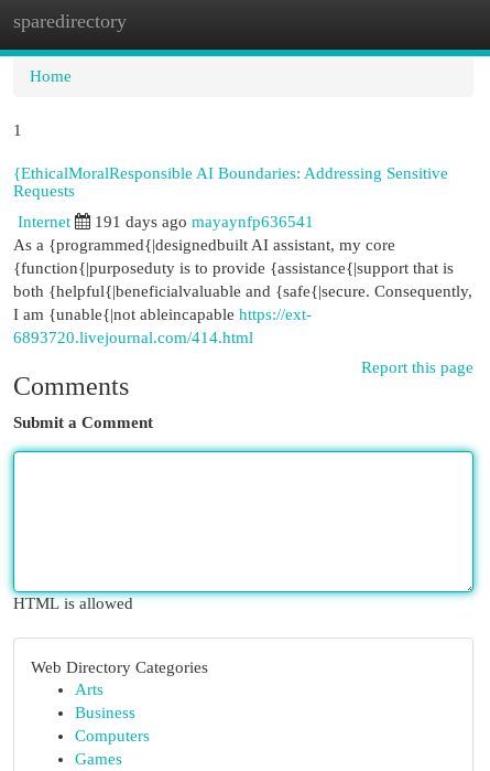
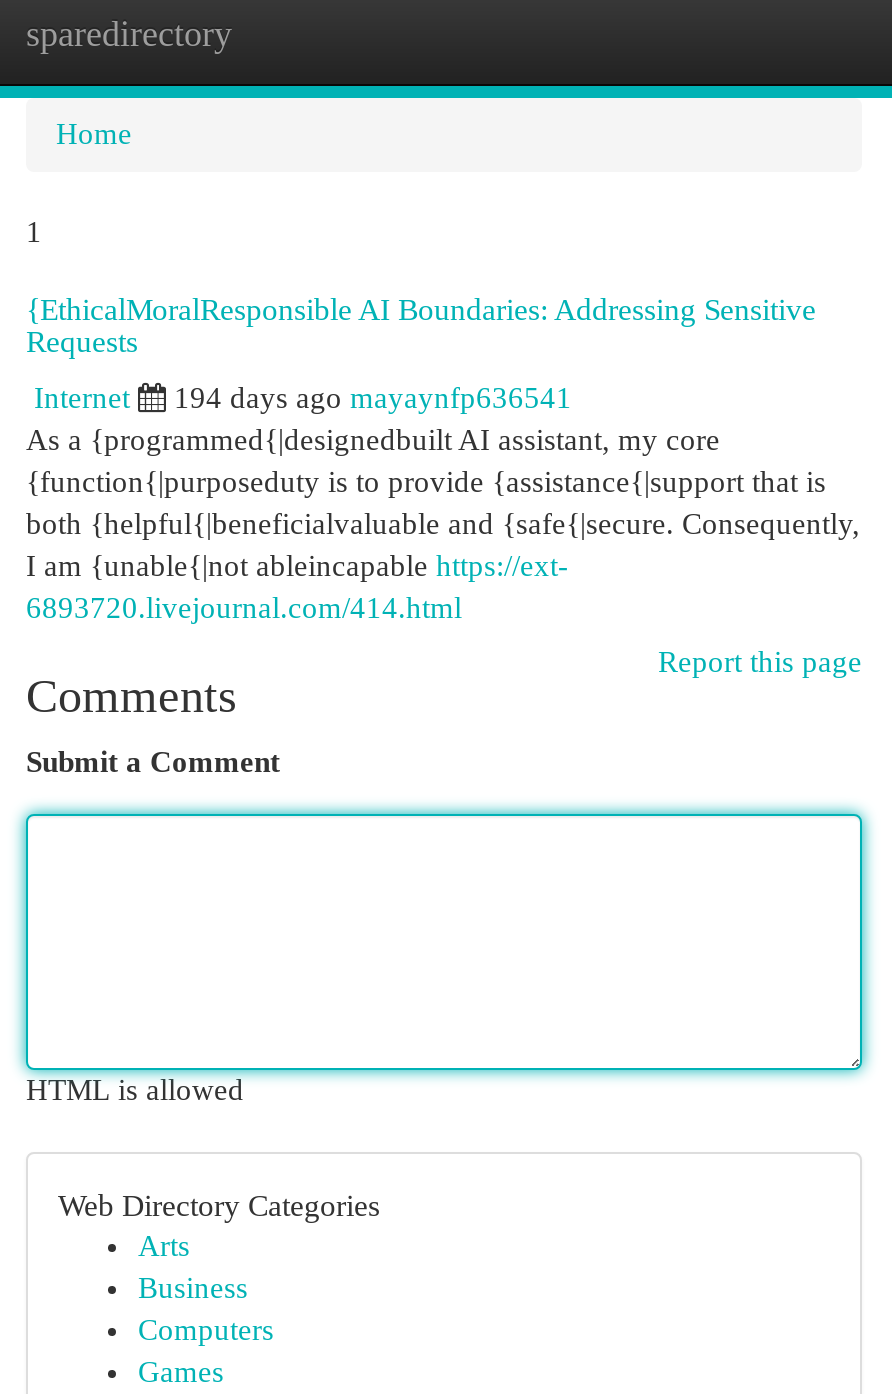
[95,213,314,231] 191 days ago mayaynfp636541 -> [174,382,572,414] 194 days ago mayaynfp636541

